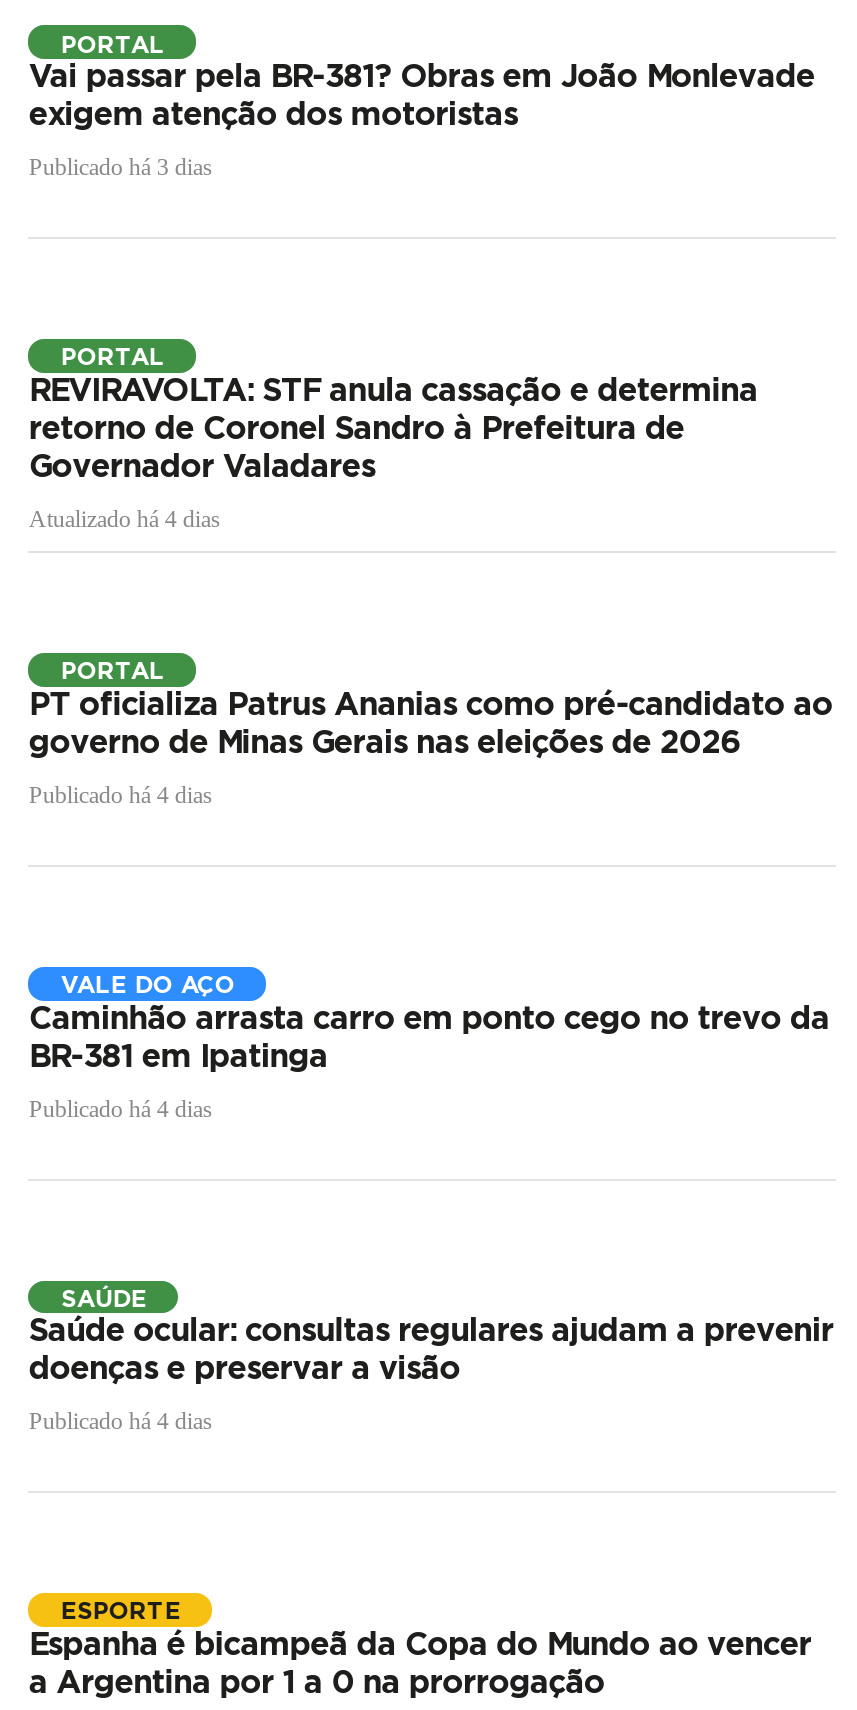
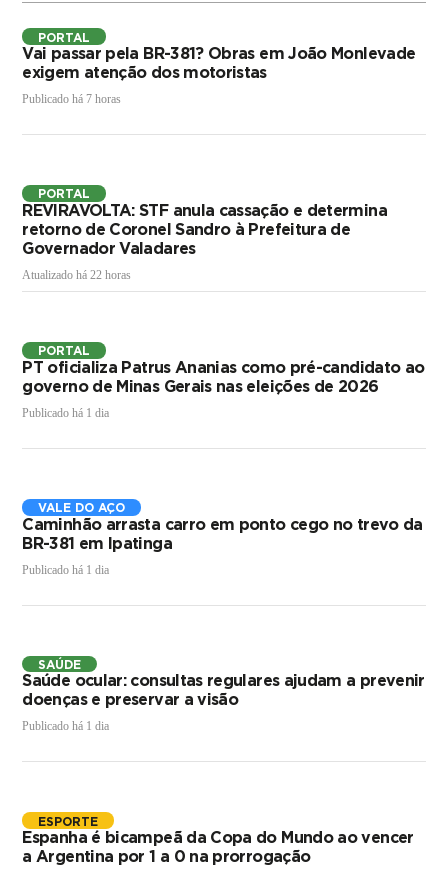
[29,153,213,181] Publicado há 3 dias -> [22,92,121,106] Publicado há 7 horas
[29,505,221,533] Atualizado há 4 dias -> [22,268,131,282] Atualizado há 22 horas
[29,781,213,809] Publicado há 4 dias -> [22,406,109,420] Publicado há 1 dia
[29,1094,213,1122] Publicado há 4 dias -> [22,563,109,577] Publicado há 1 dia
[29,1408,213,1436] Publicado há 4 dias -> [22,719,109,733] Publicado há 1 dia

